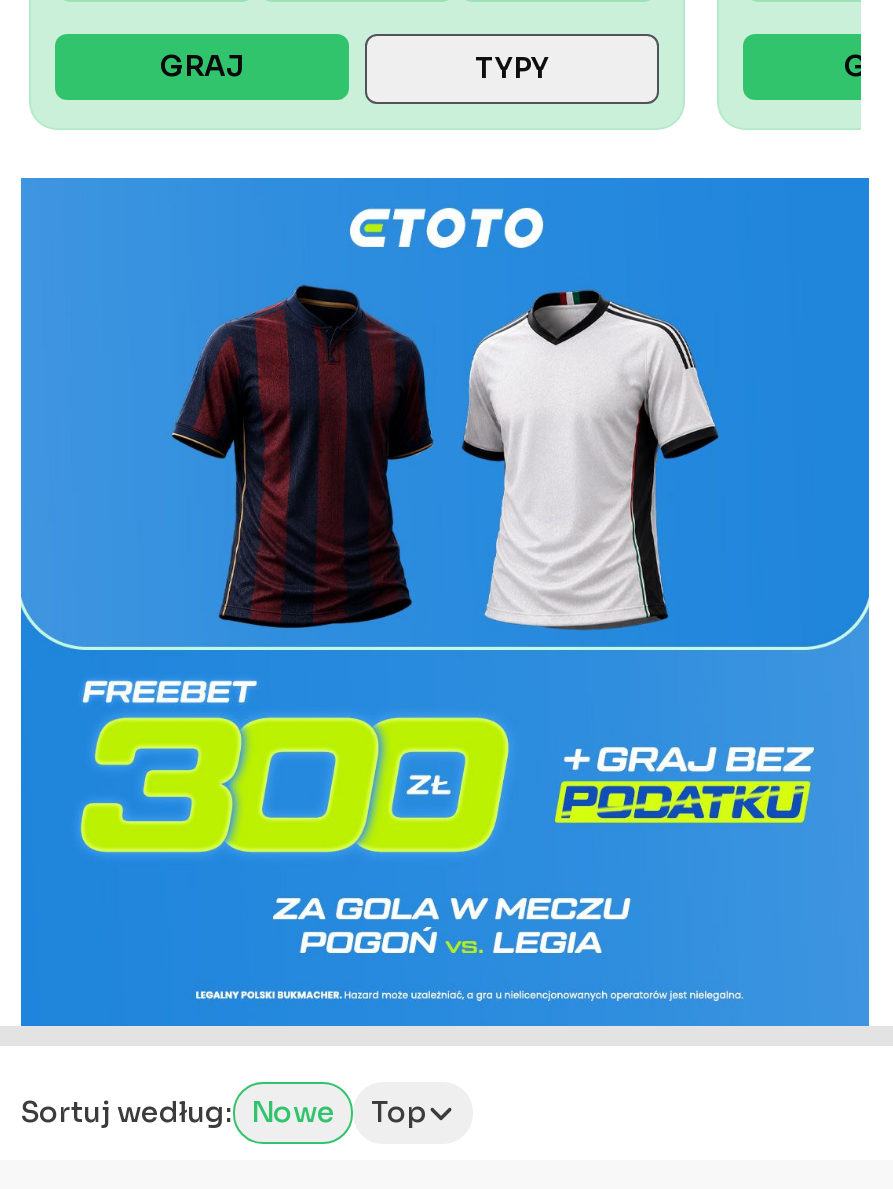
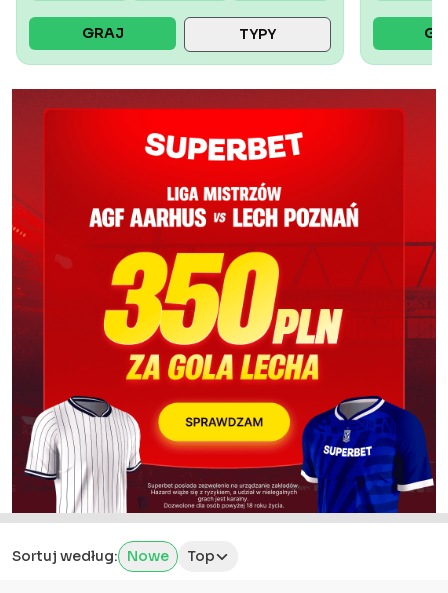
[19,176,871,1028] [image] -> [11,88,437,514] [image]

